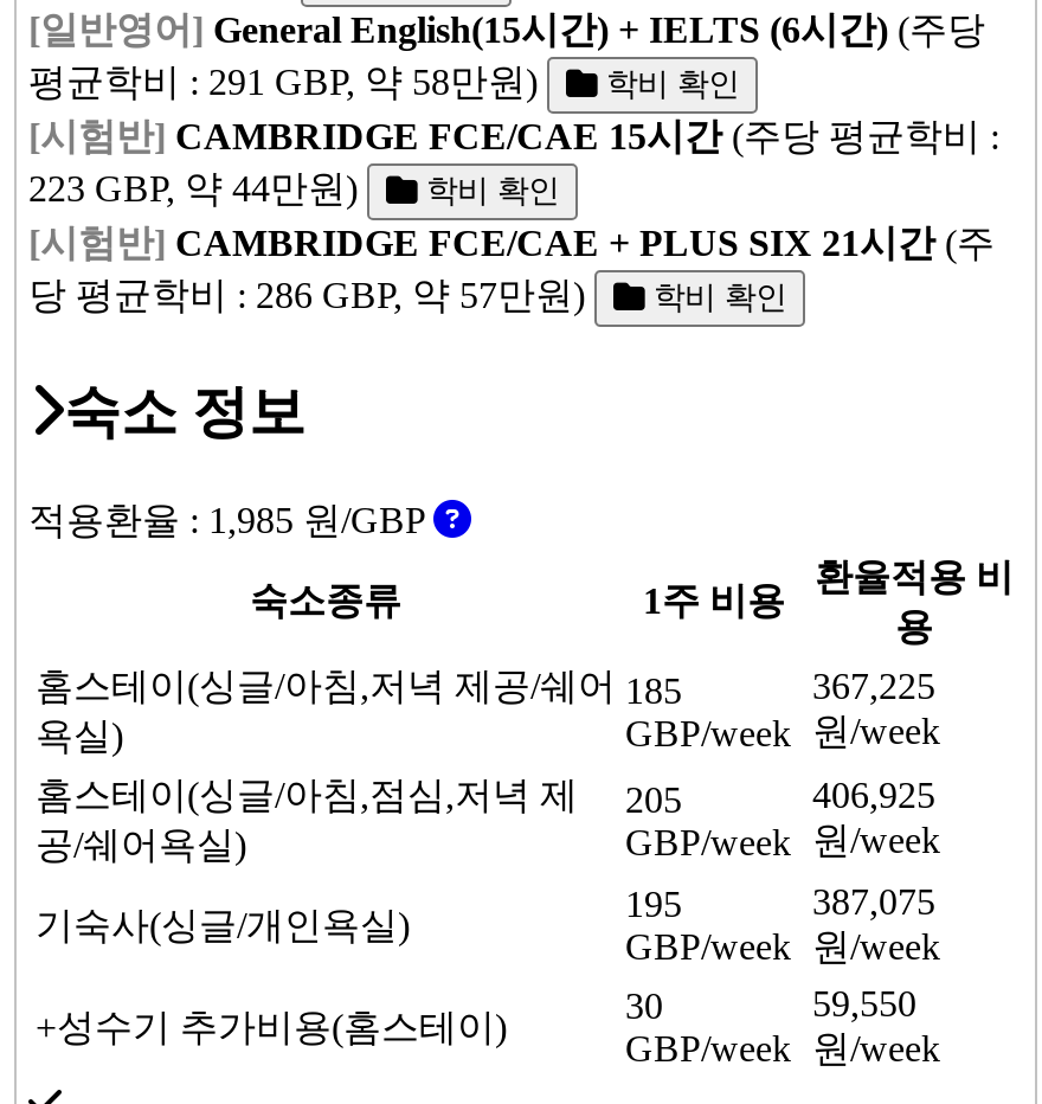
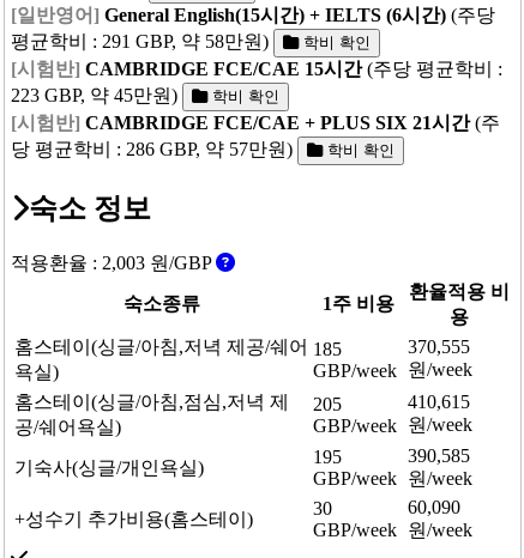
[28,169,559,209] 223 GBP, 약 44만원) 학비 확인 -> [11,85,279,106] 223 GBP, 약 45만원) 학비 확인
[28,500,433,540] 적용환율 : 1,985 원/GBP -> [11,253,216,273] 적용환율 : 2,003 원/GBP
[812,666,935,706] 367,225 -> [408,336,470,357] 370,555
[812,775,935,815] 406,925 -> [408,392,470,412] 410,615
[812,881,935,922] 387,075 -> [408,445,470,466] 390,585
[812,983,916,1023] 59,550 -> [408,497,460,517] 60,090

